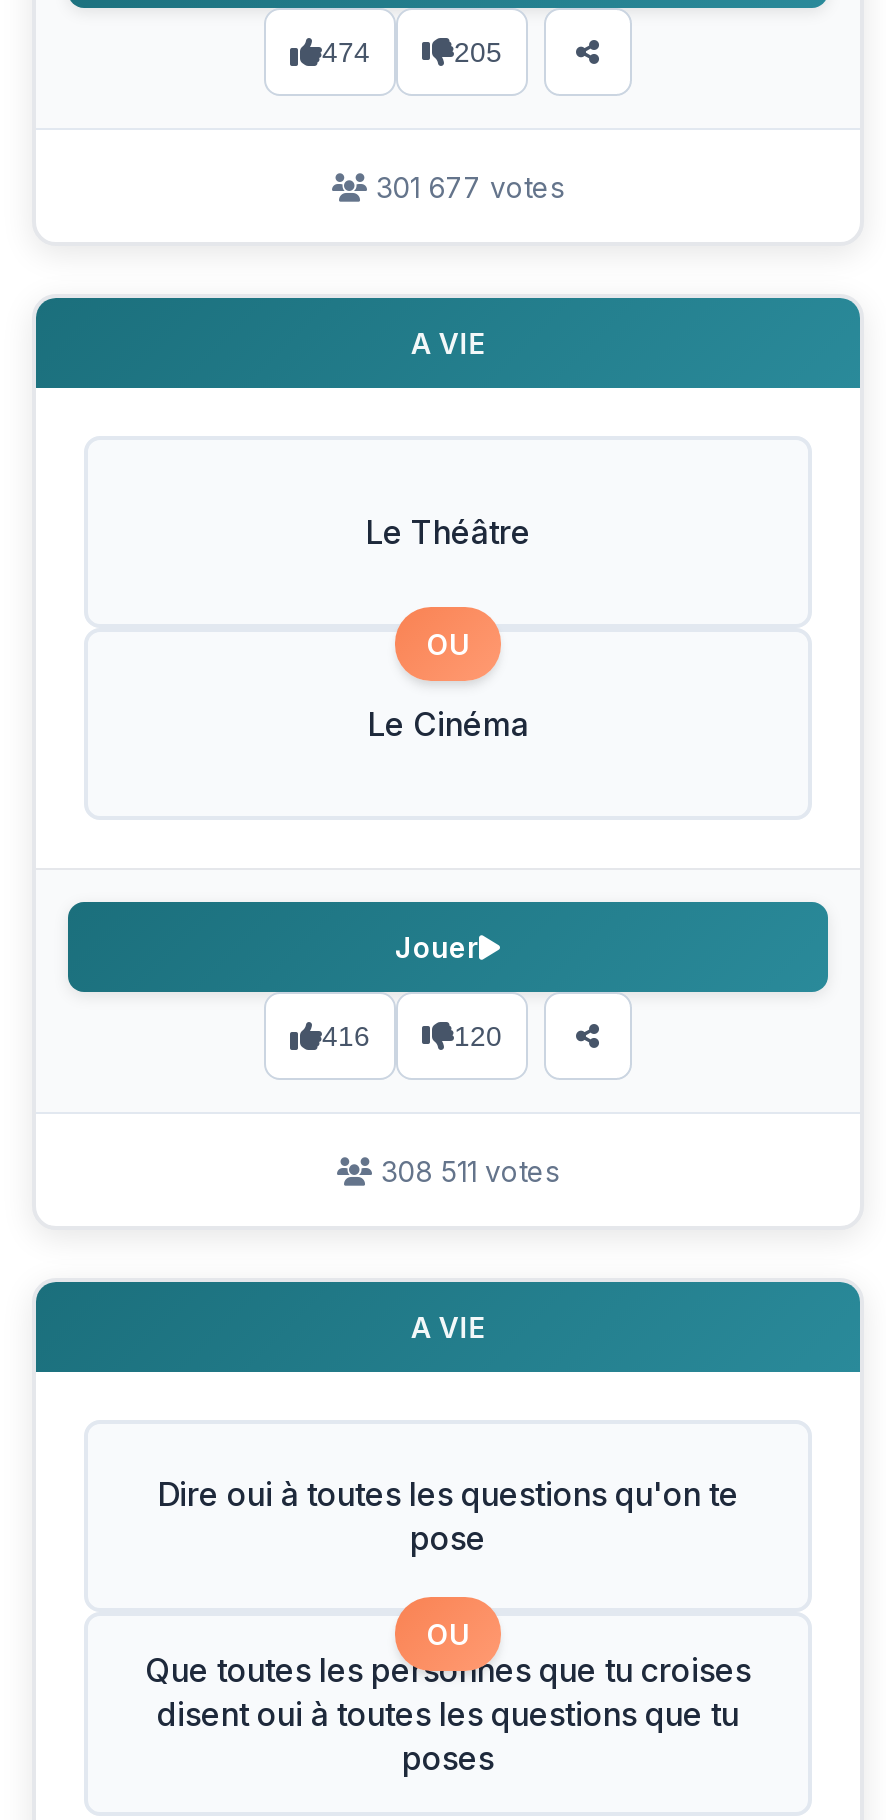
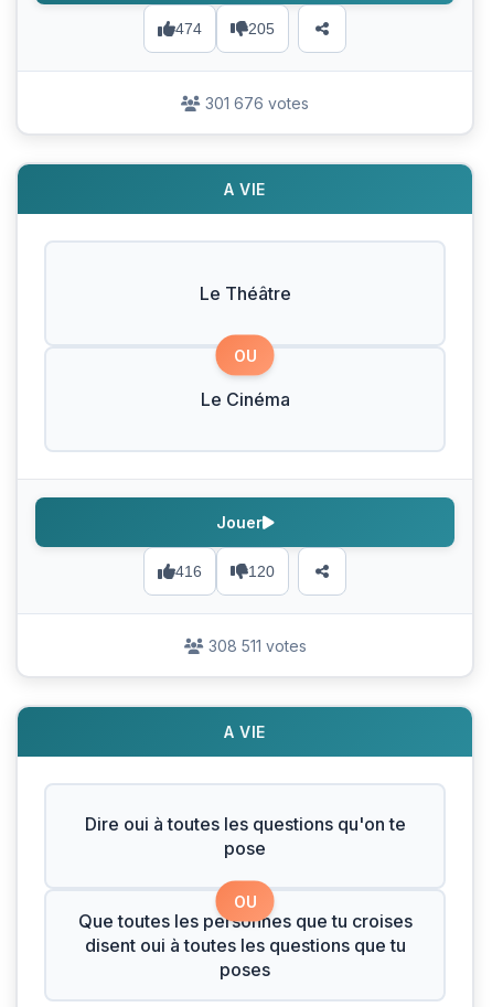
[376,170,564,204] 301 677 votes -> [205,94,309,113] 301 676 votes

